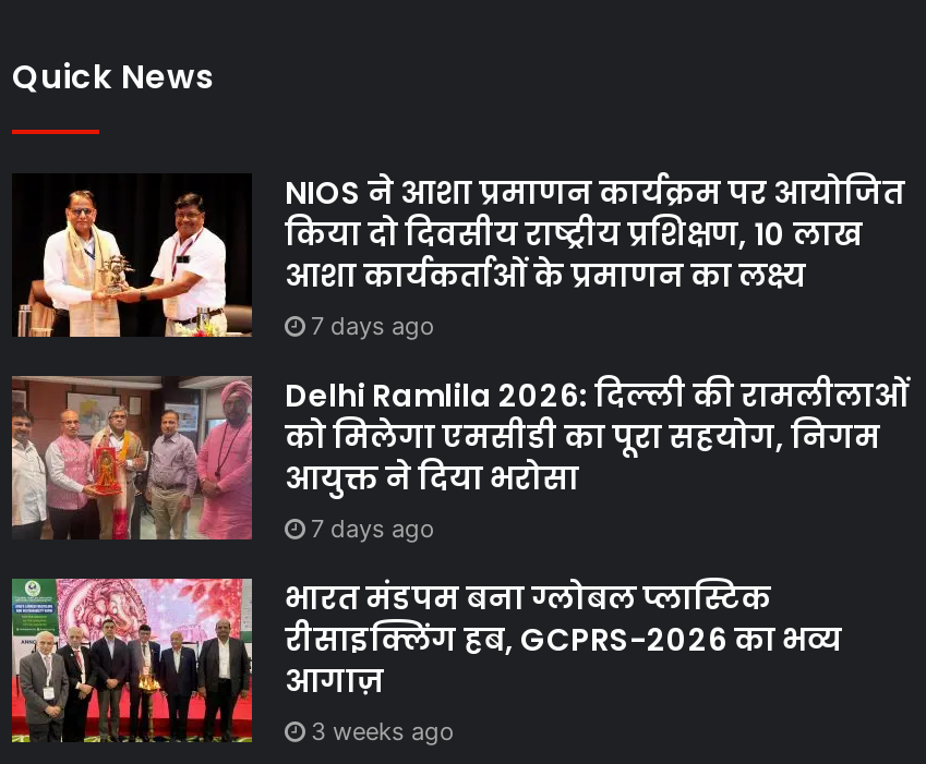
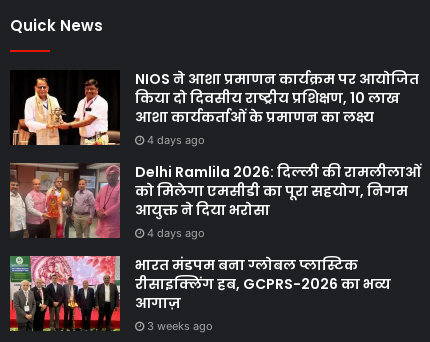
[311,311,435,342] 7 days ago -> [147,133,205,147] 4 days ago
[311,514,435,544] 7 days ago -> [147,226,205,240] 4 days ago

